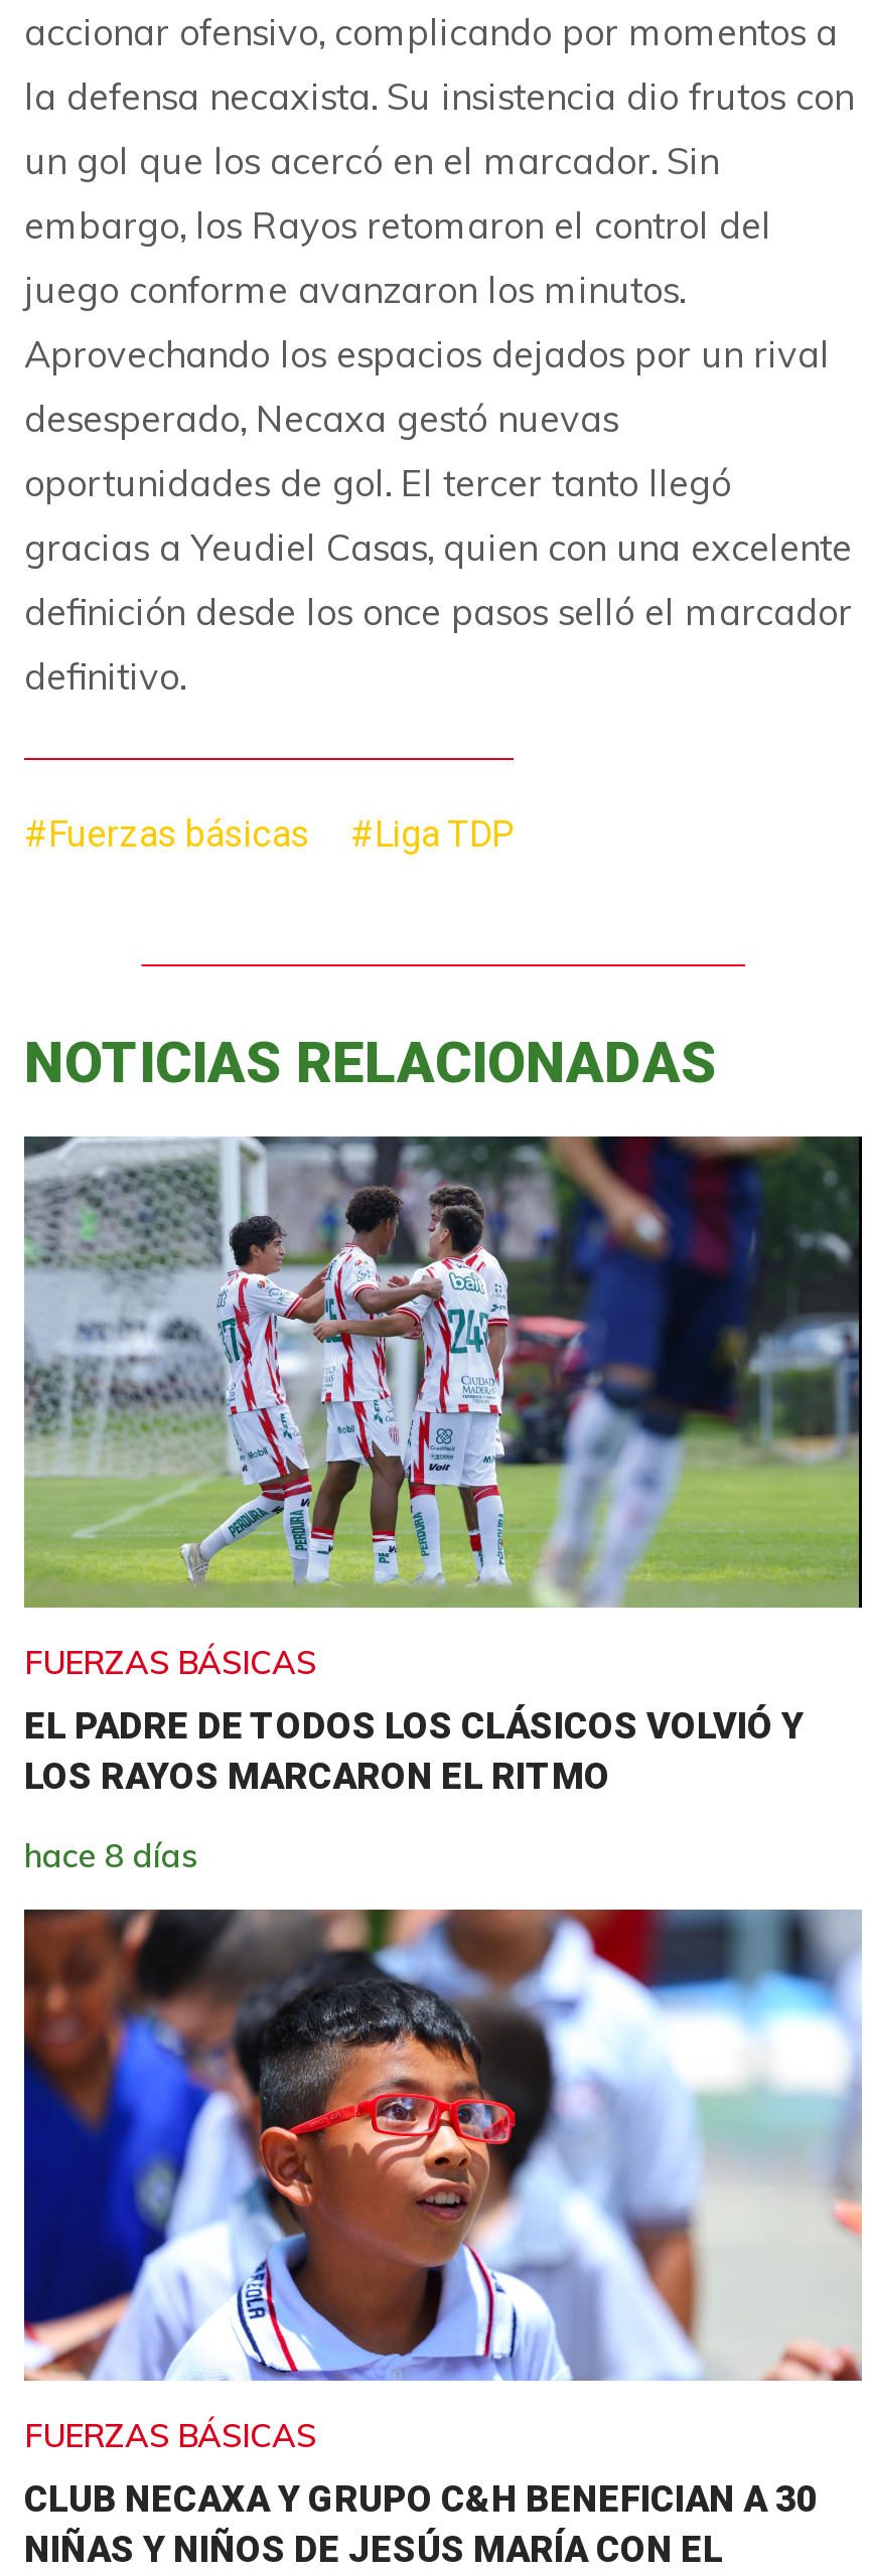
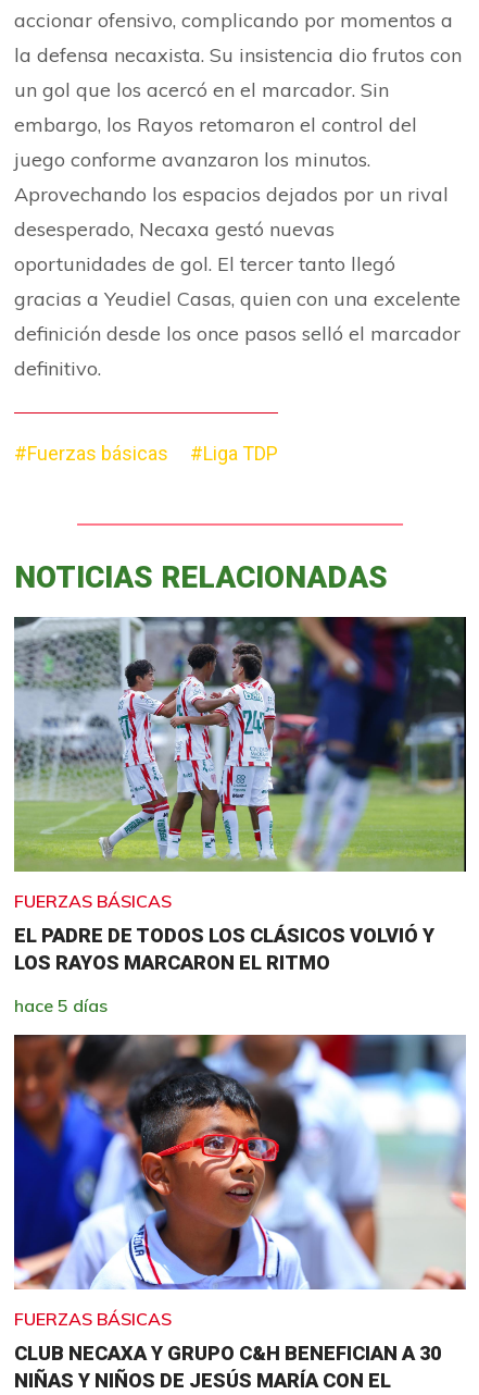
[24,1835,197,1875] hace 8 días -> [14,995,108,1016] hace 5 días

